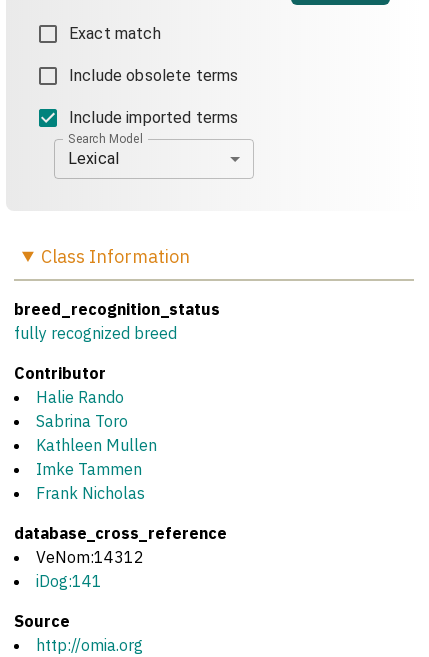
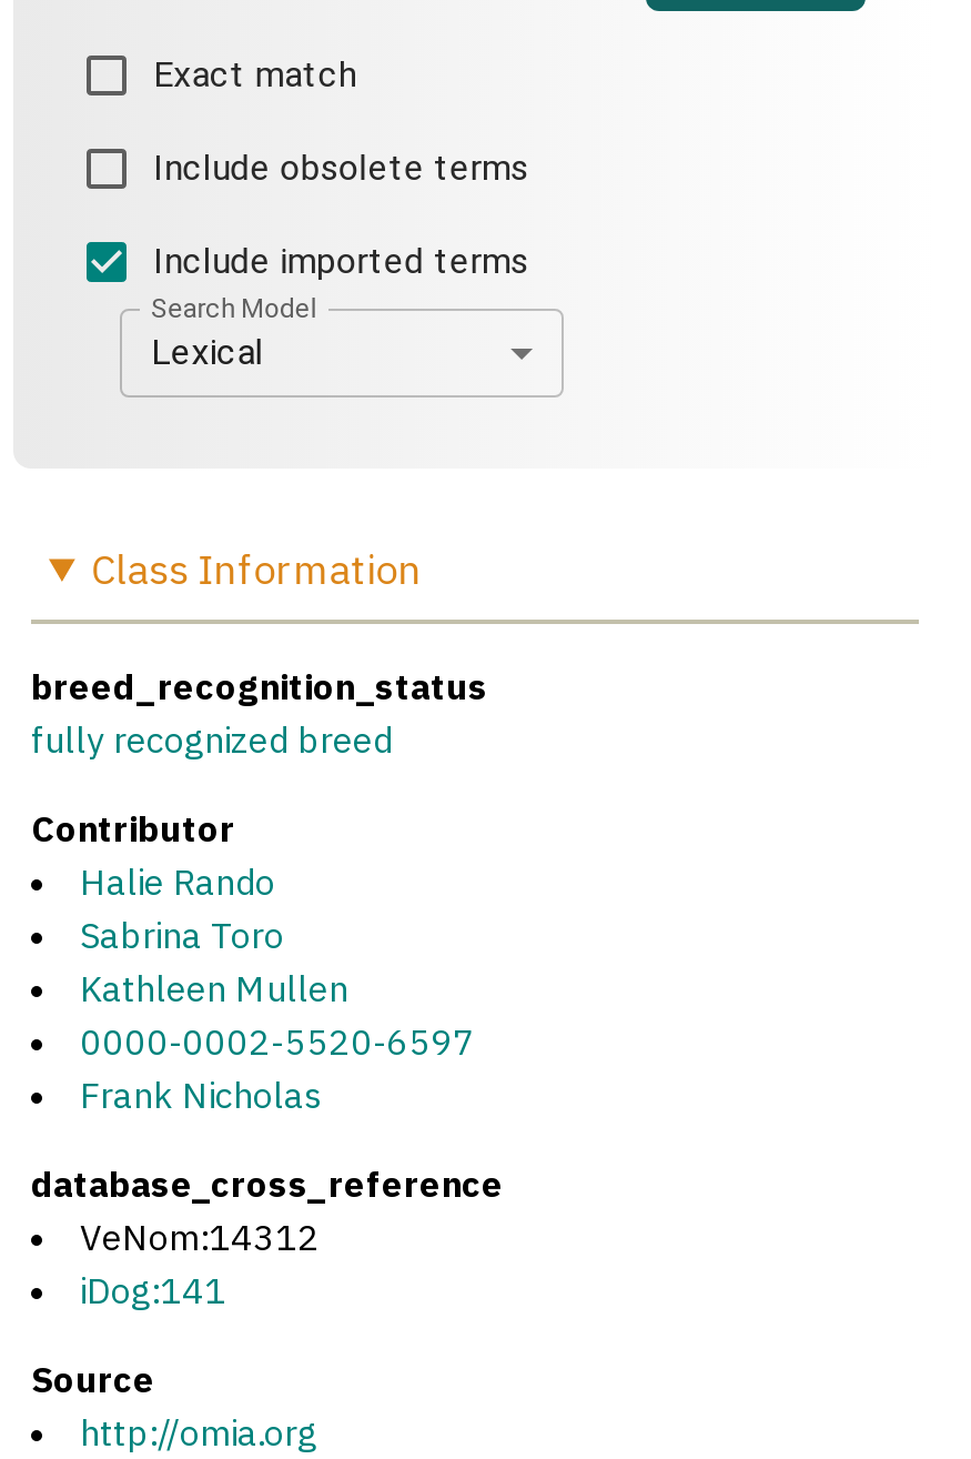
[36,459,142,479] Imke Tammen -> [80,1019,475,1063] 0000-0002-5520-6597

